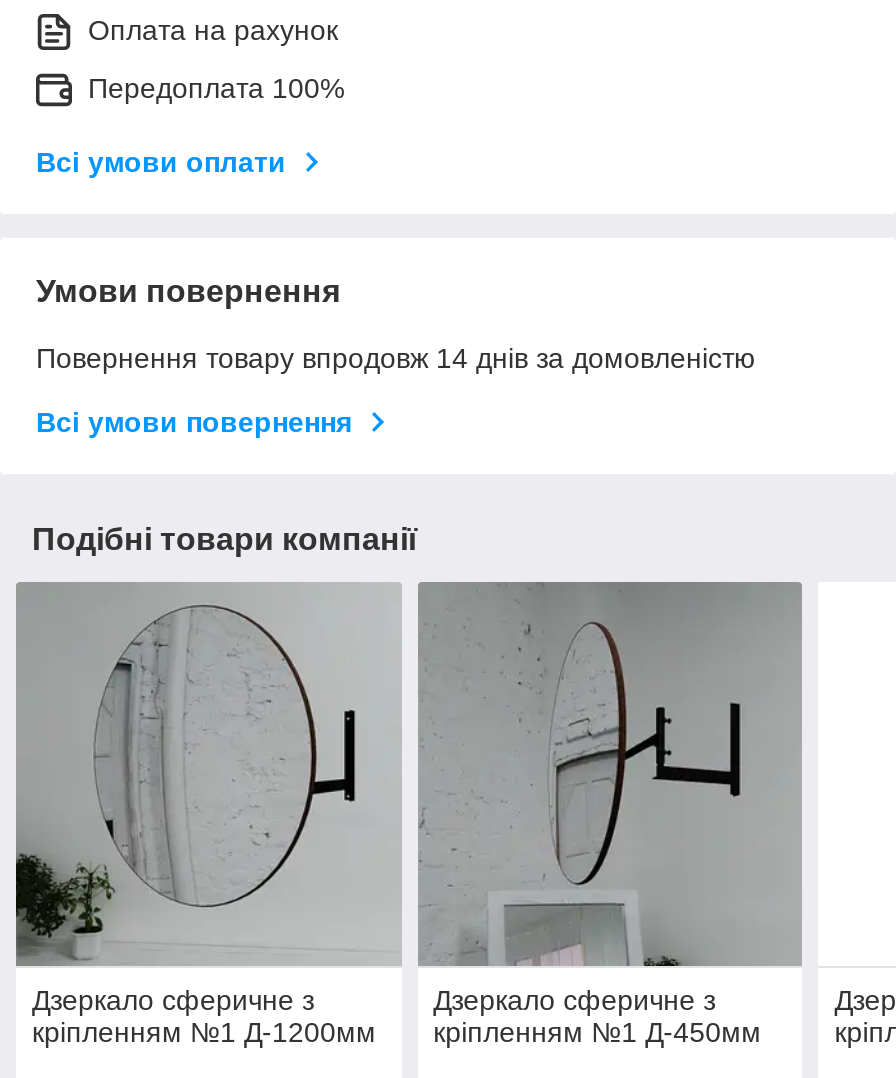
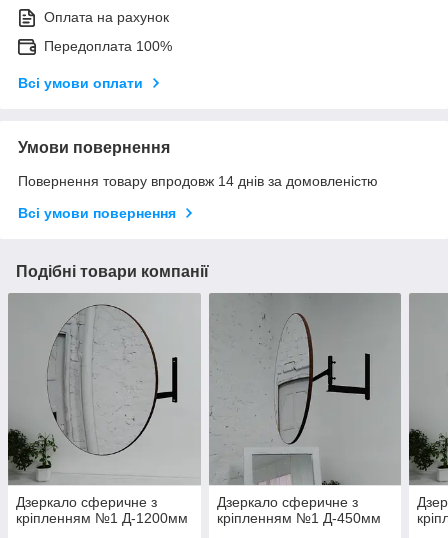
none -> [408,292,445,486] [image]

